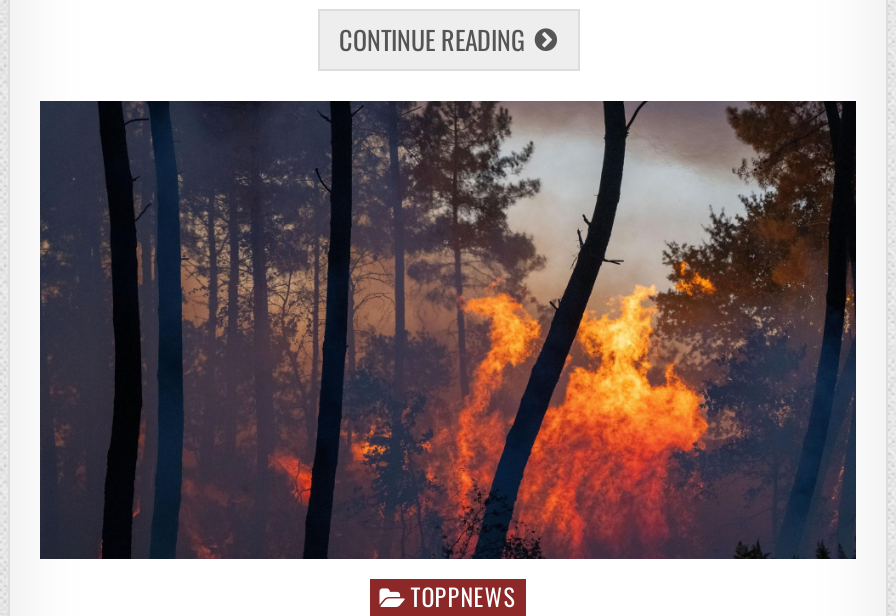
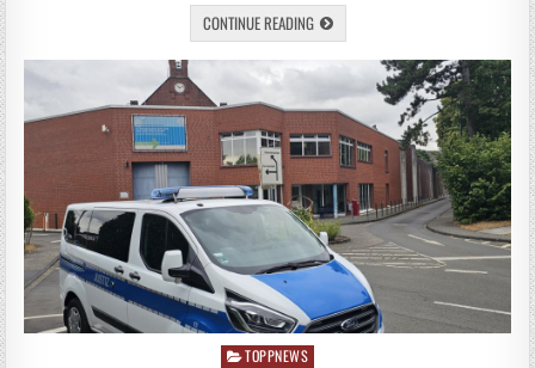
[38,98,858,562] [image] -> [24,59,512,335] [image]

